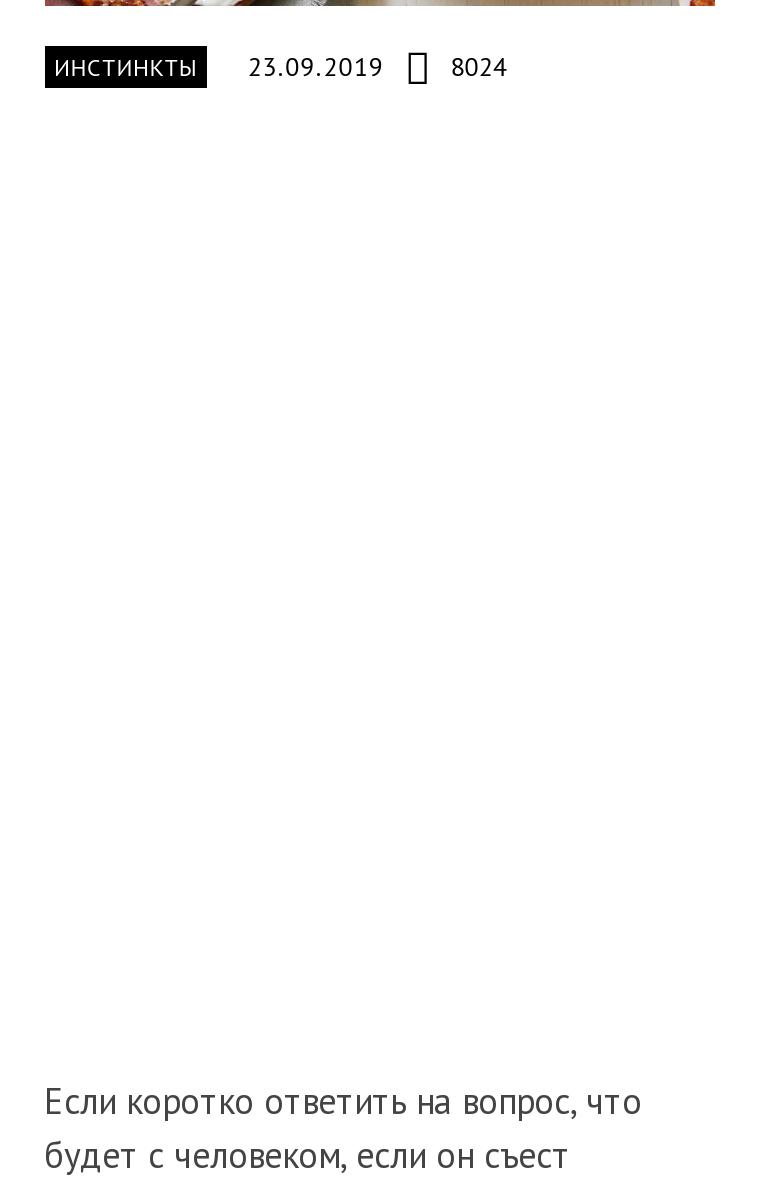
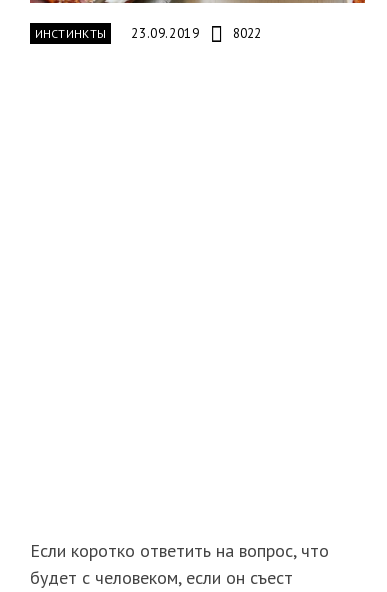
[54,50,506,84] ИНСТИНКТЫ 23.09.2019 8024 -> [34,25,261,42] ИНСТИНКТЫ 23.09.2019 8022

